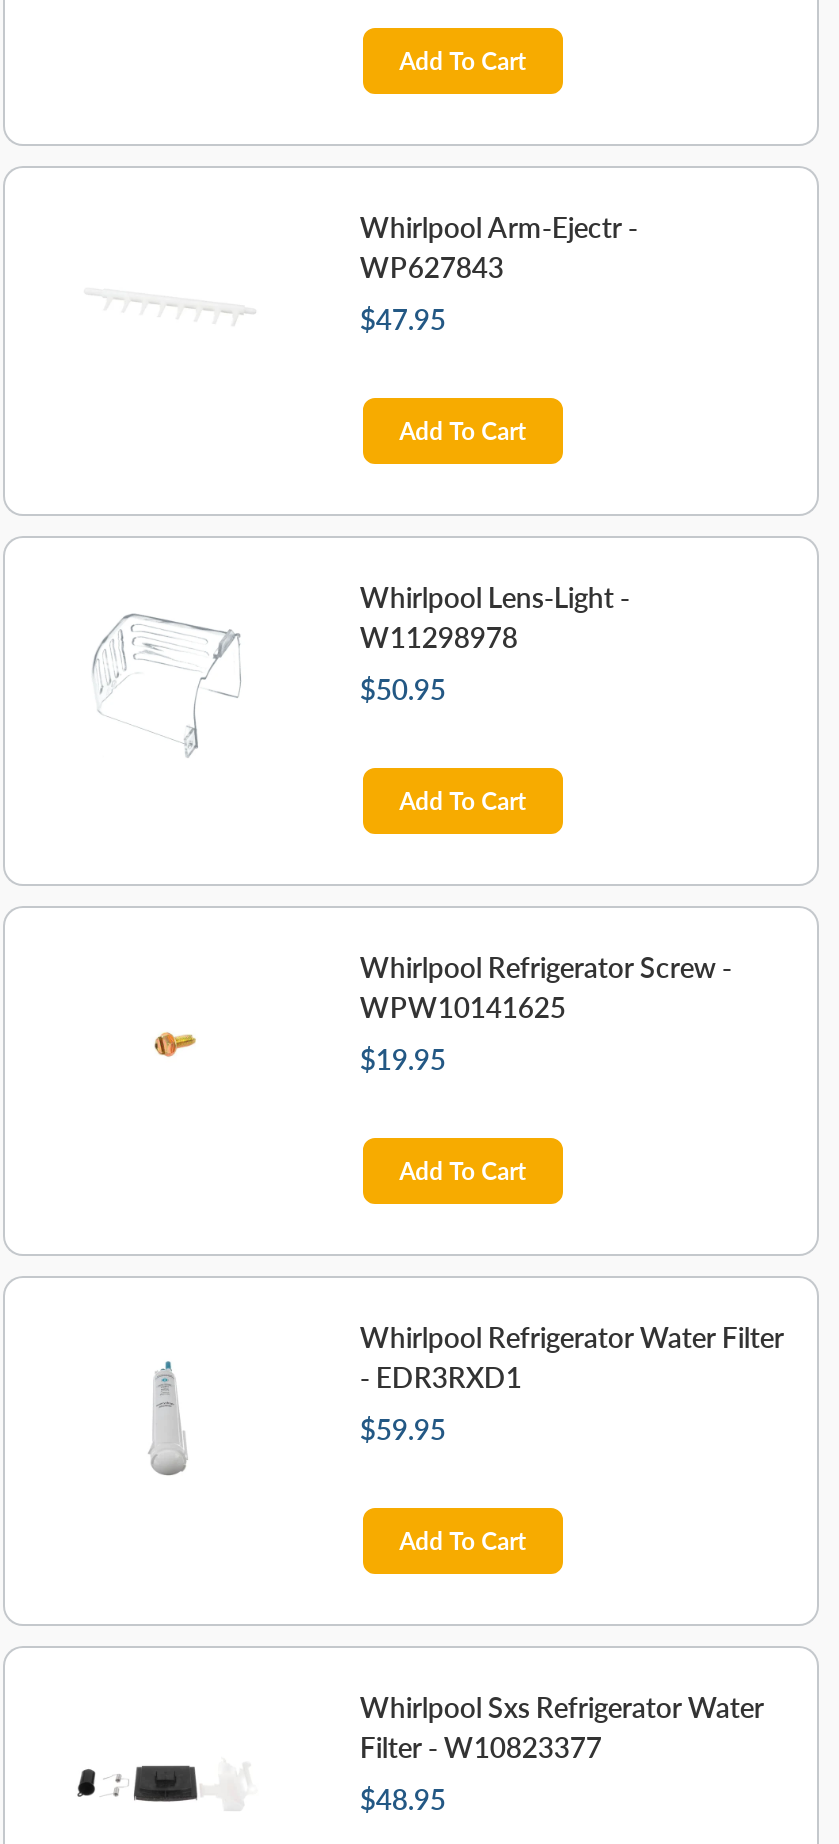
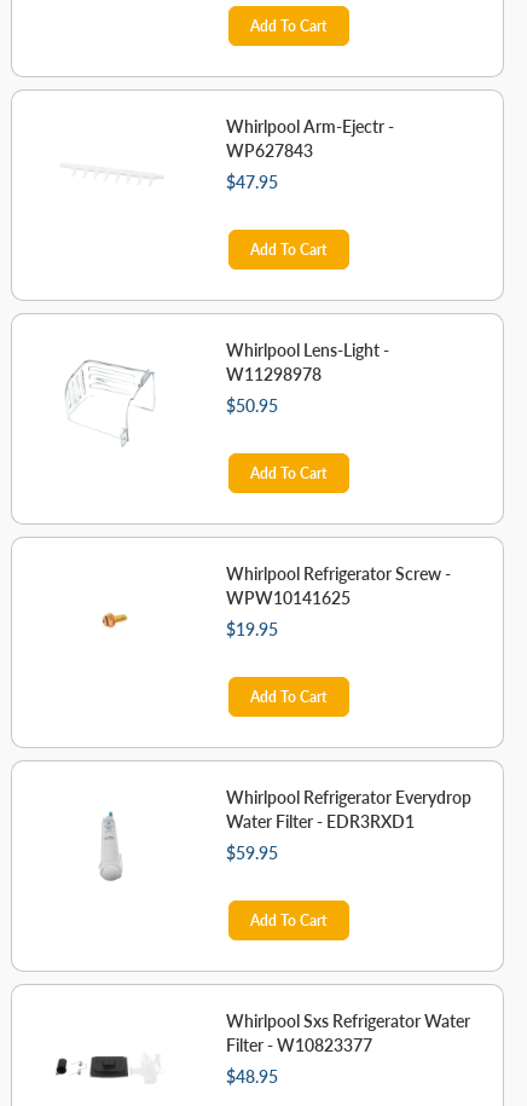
[360,1320,784,1394] Whirlpool Refrigerator Water Filter | - EDR3RXD1 -> [227,787,472,832] Whirlpool Refrigerator Everydrop | Water Filter - EDR3RXD1

